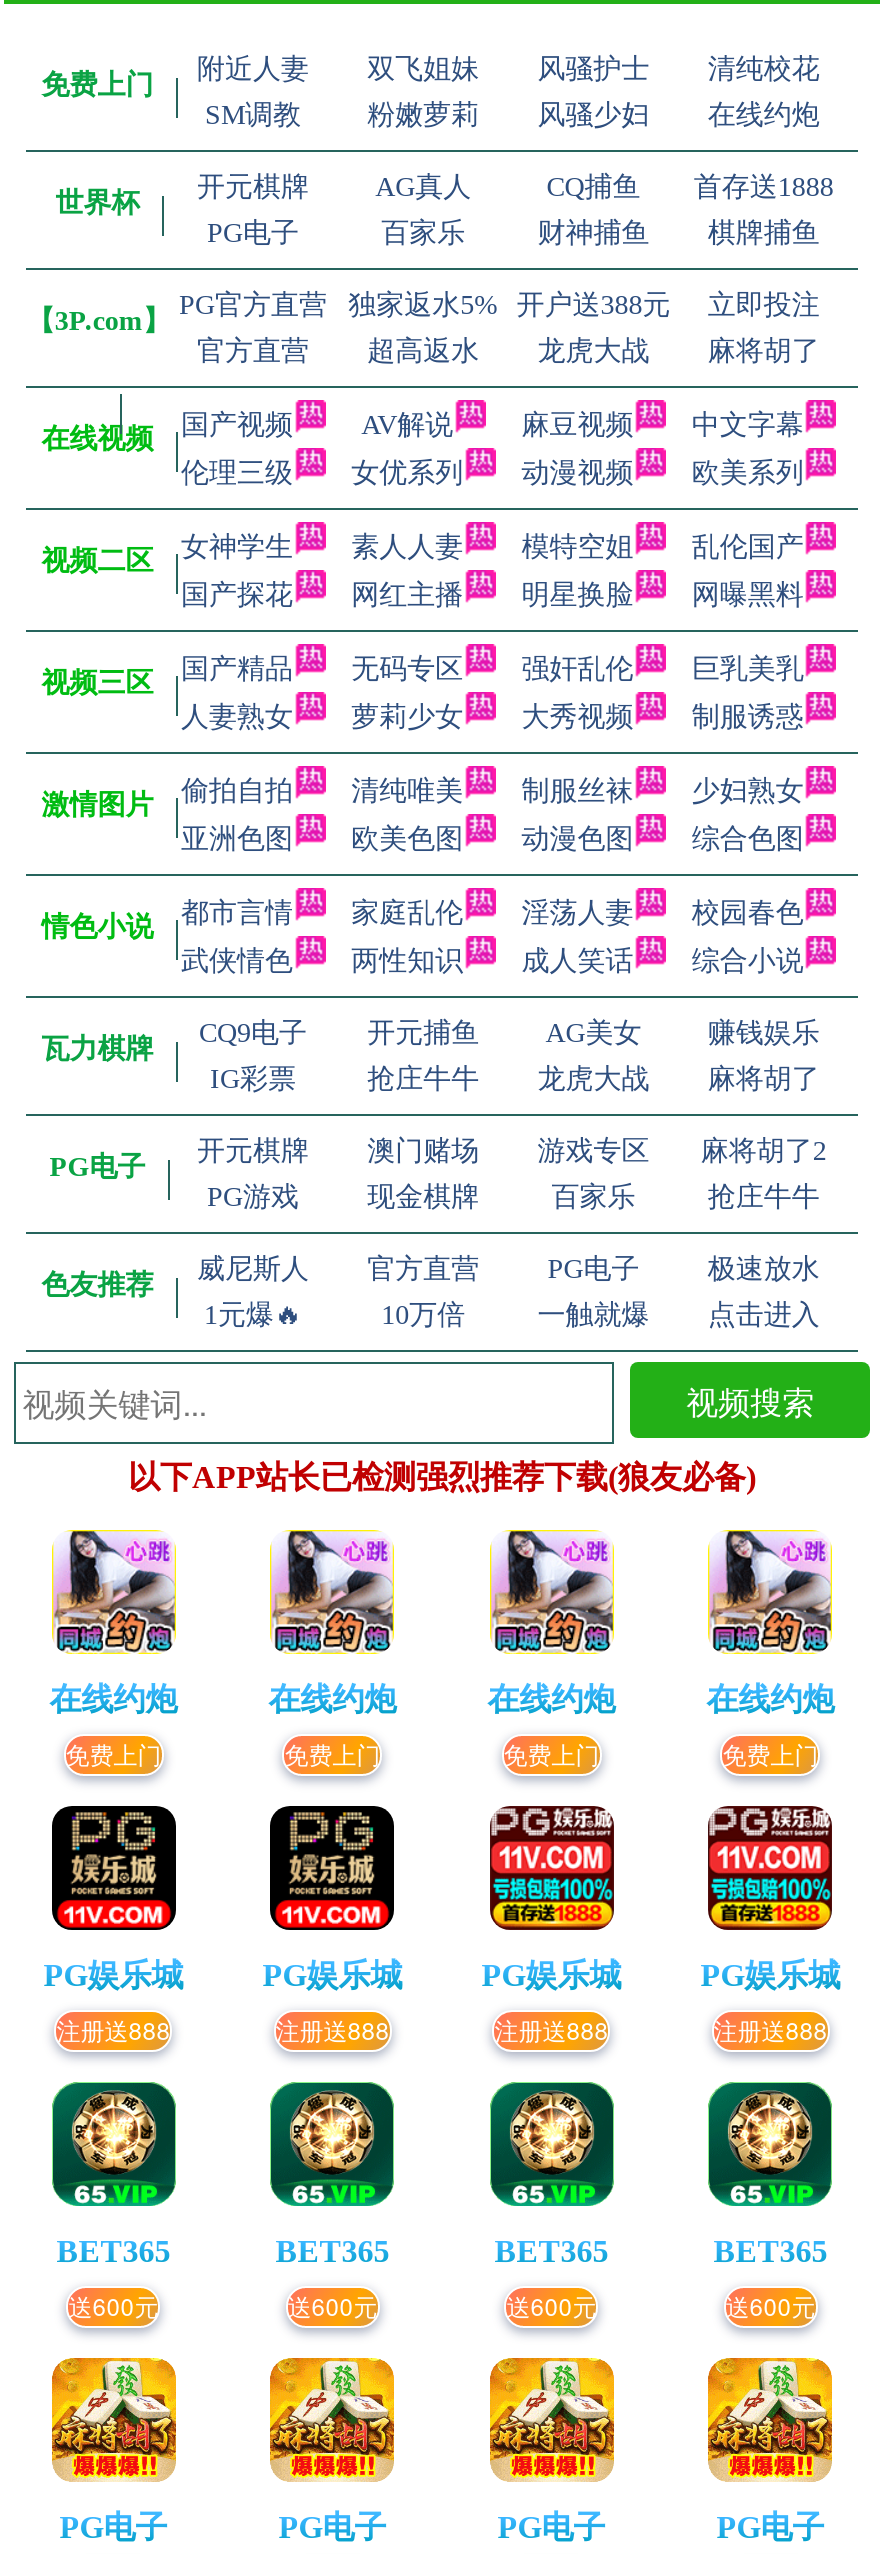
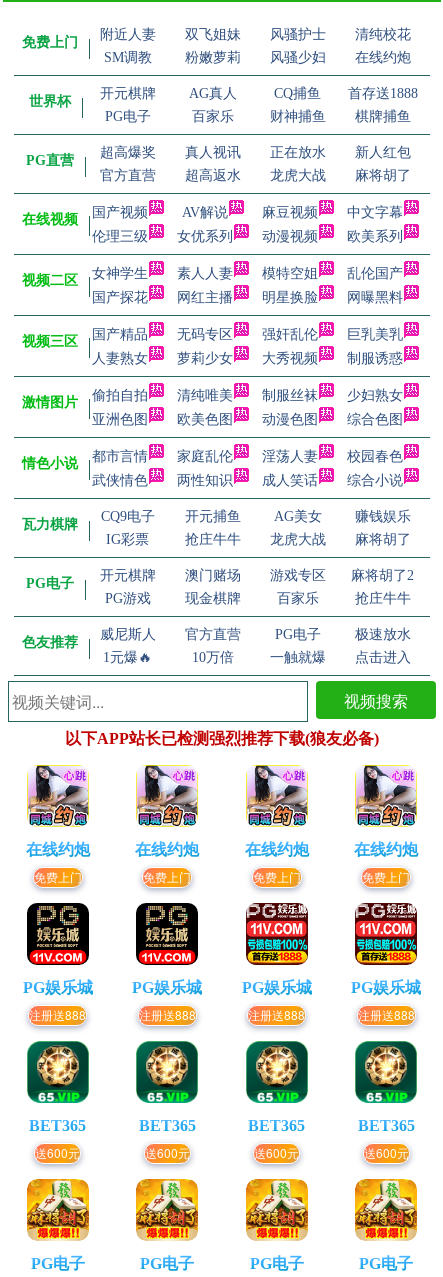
[179,290,820,320] PG官方直营 | 独家返水5% | 开户送388元 | 立即投注 -> [99,145,411,160] 超高爆奖 | 真人视讯 | 正在放水 | 新人红包
[27,306,171,336] 【3P.com】 -> [26,153,74,168] PG直营

